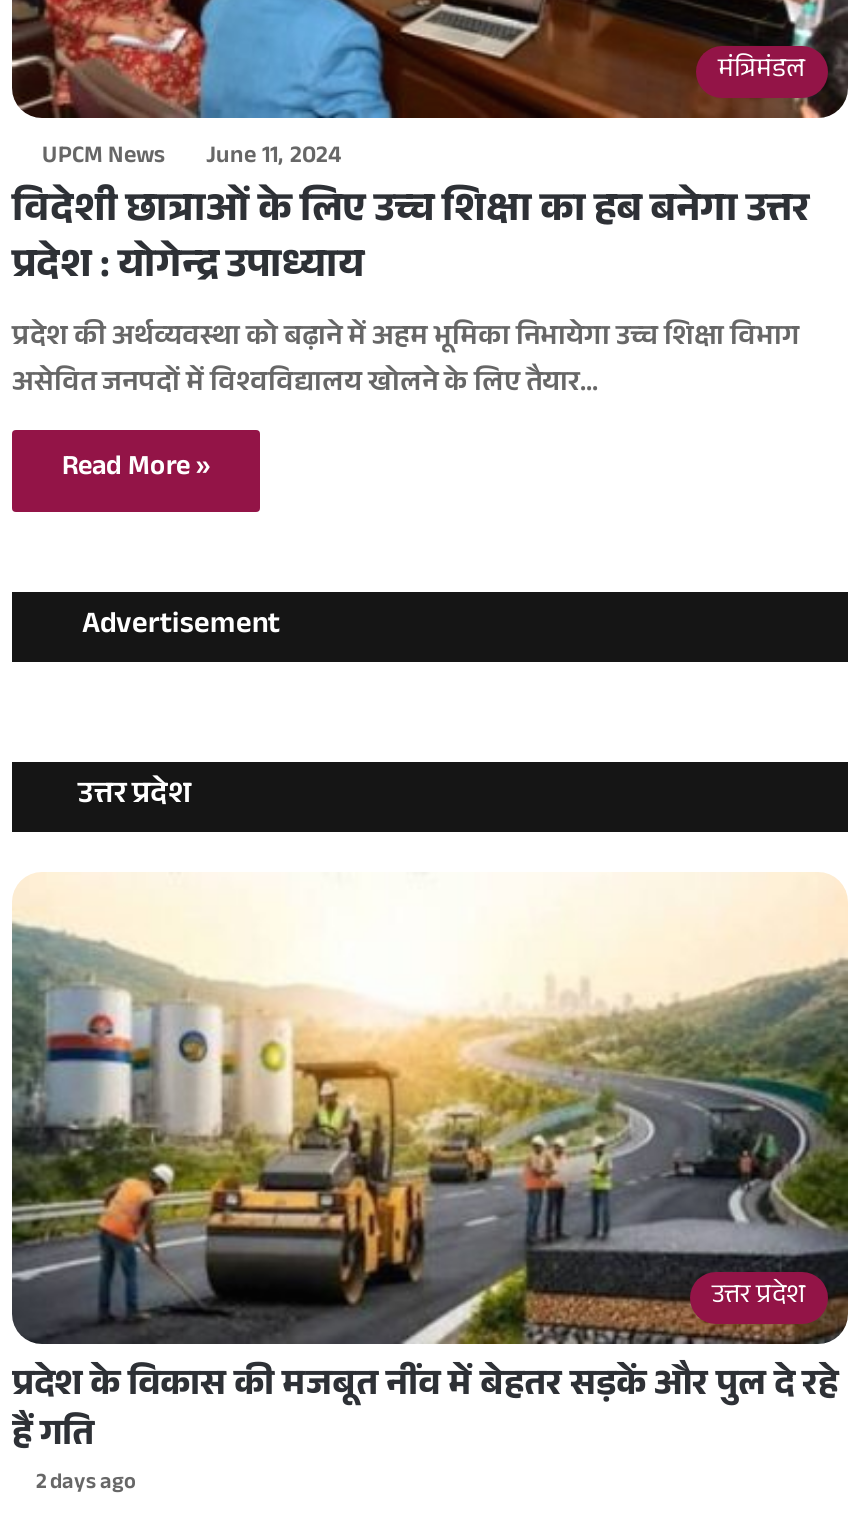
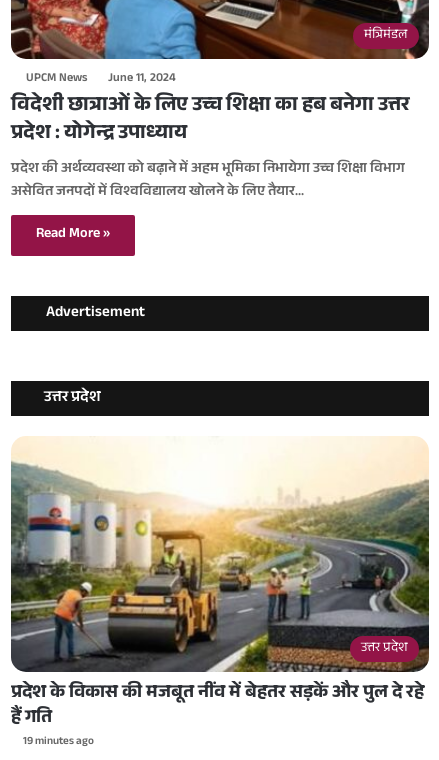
[36,1465,136,1503] 2 days ago -> [23,733,94,752] 19 minutes ago

